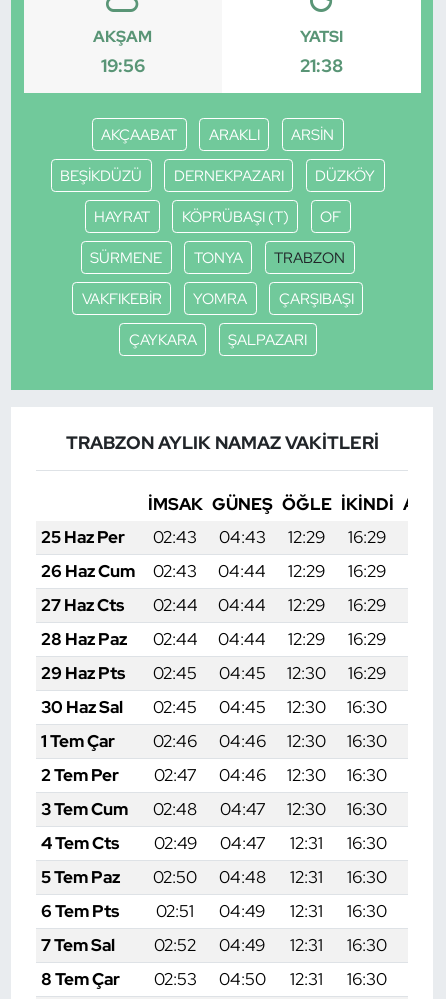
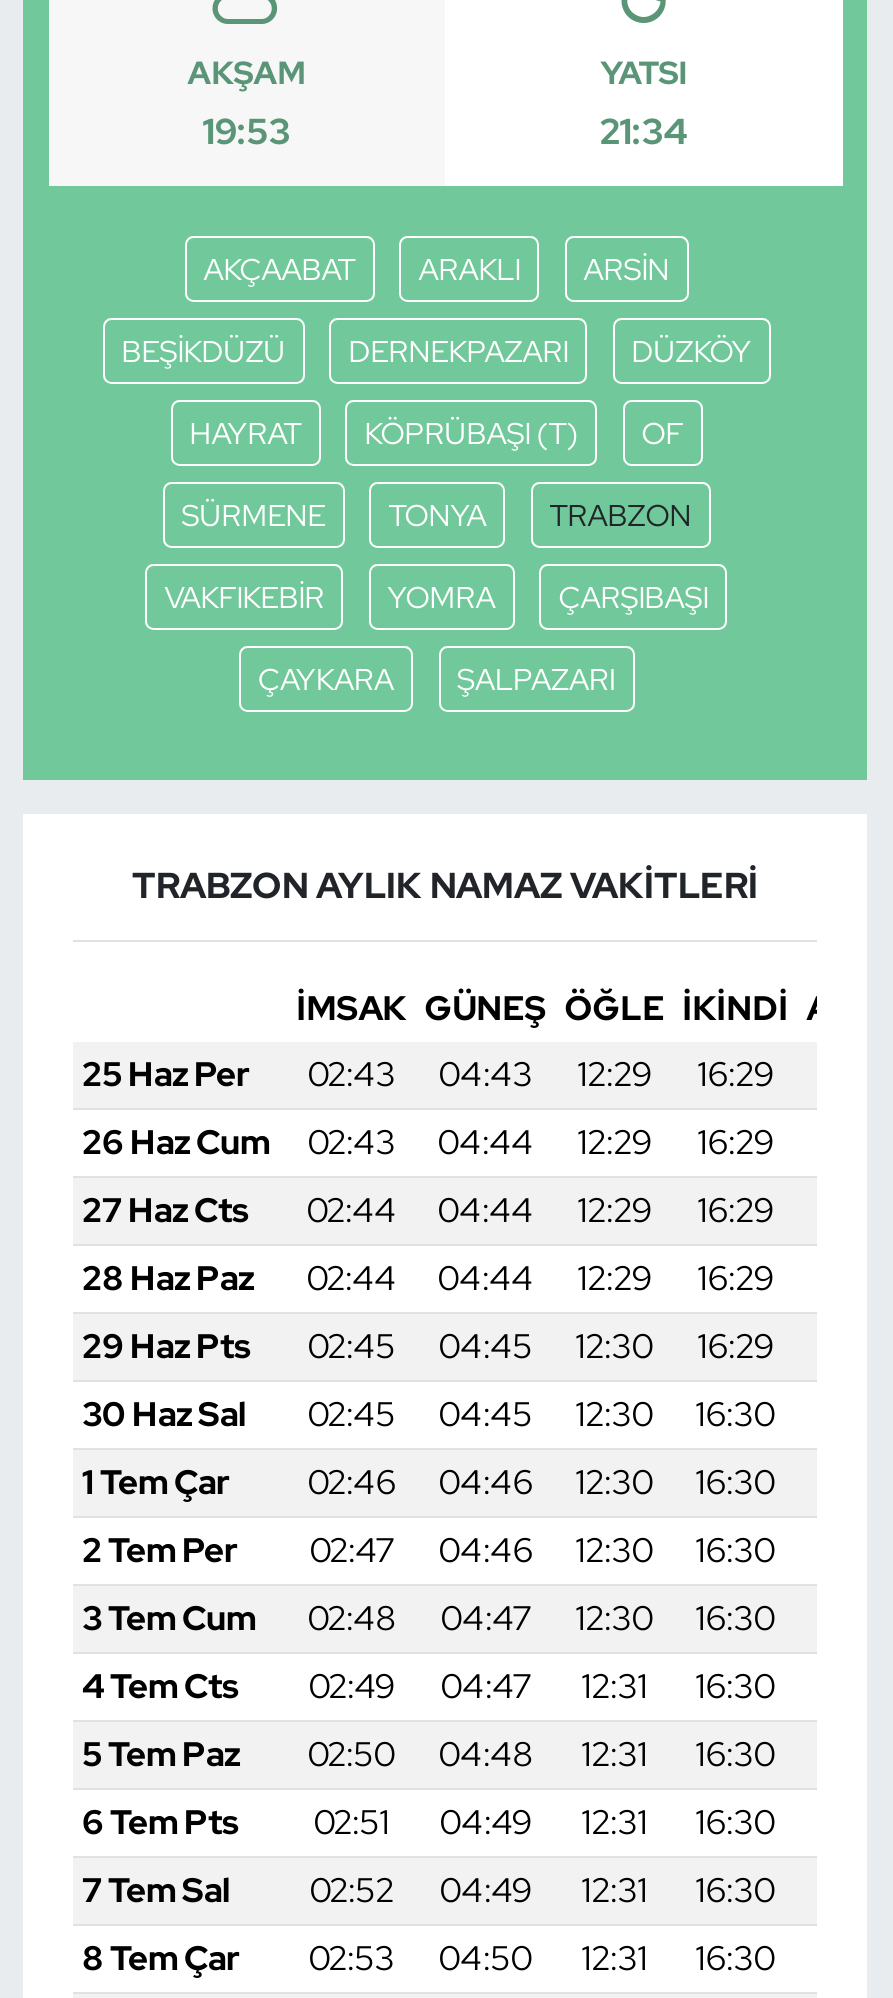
[101,54,145,77] 19:56 -> [203,108,291,154] 19:53
[300,54,343,77] 21:38 -> [599,108,687,154] 21:34

